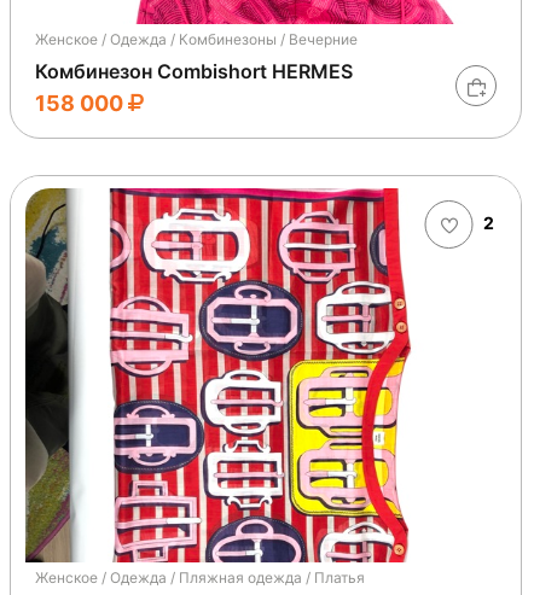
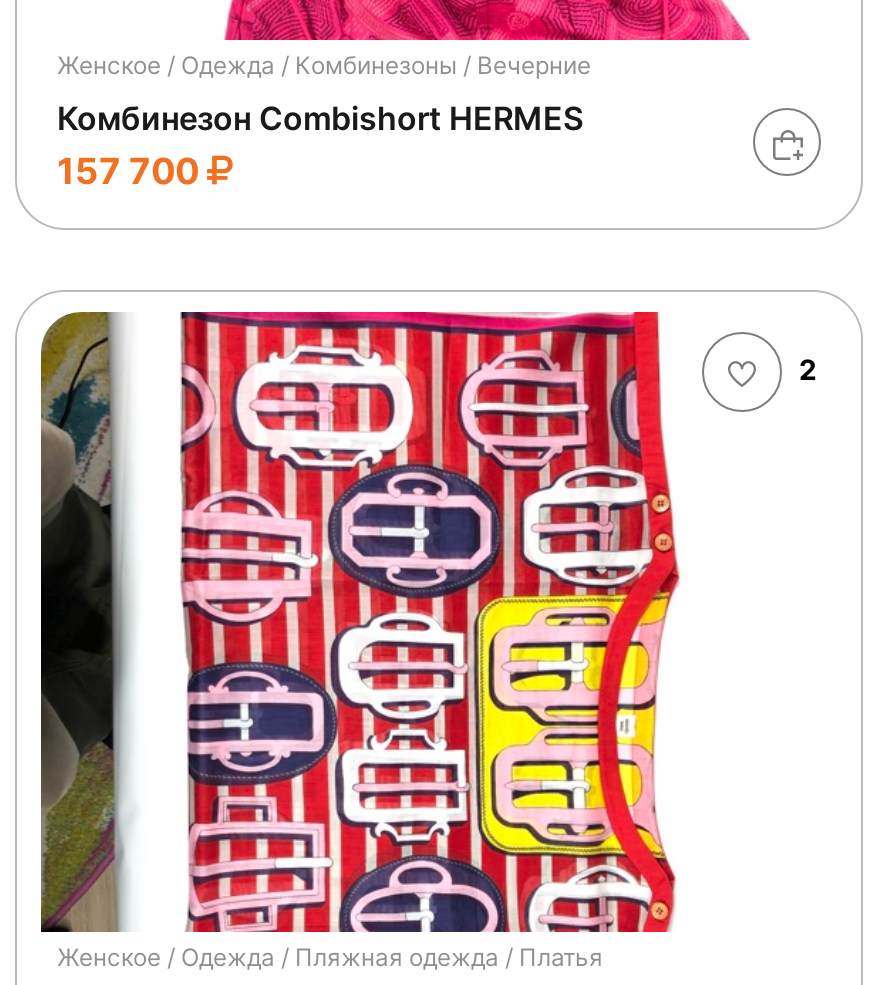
[35,91,128,116] 158 000 -> [57,150,207,192] 157 700

